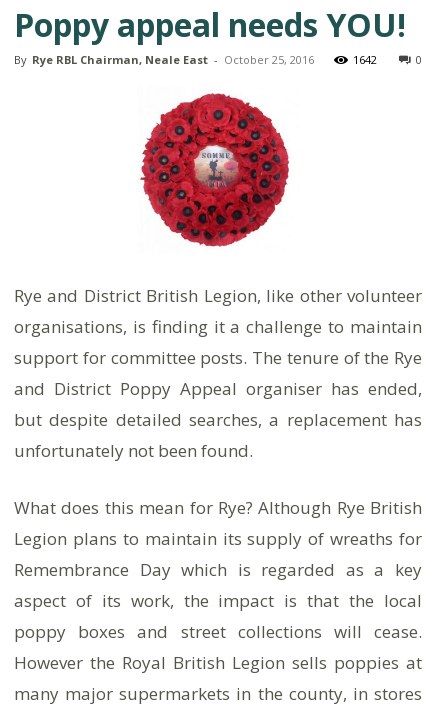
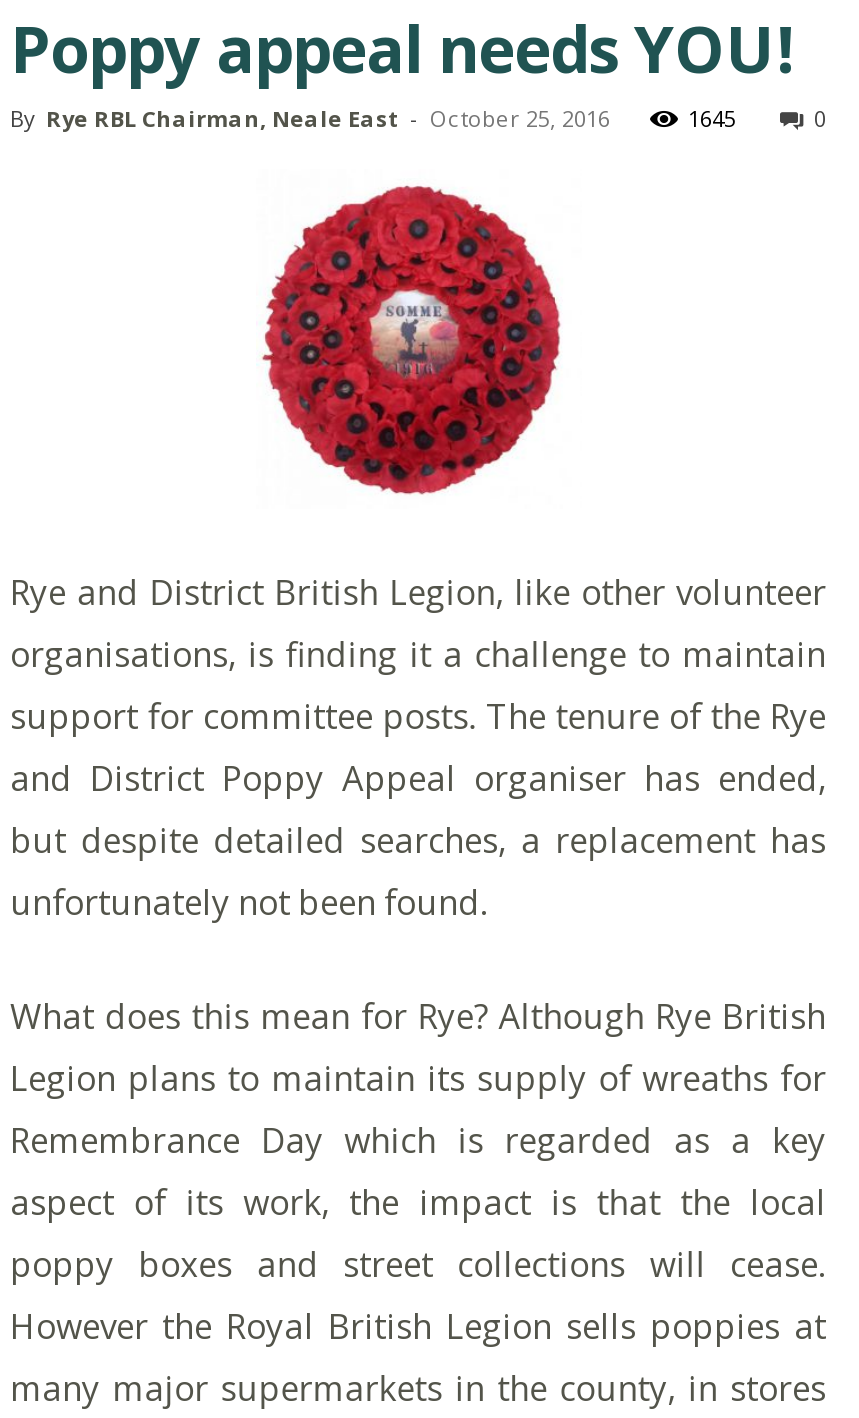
[353,52,377,67] 1642 -> [688,104,736,134] 1645

